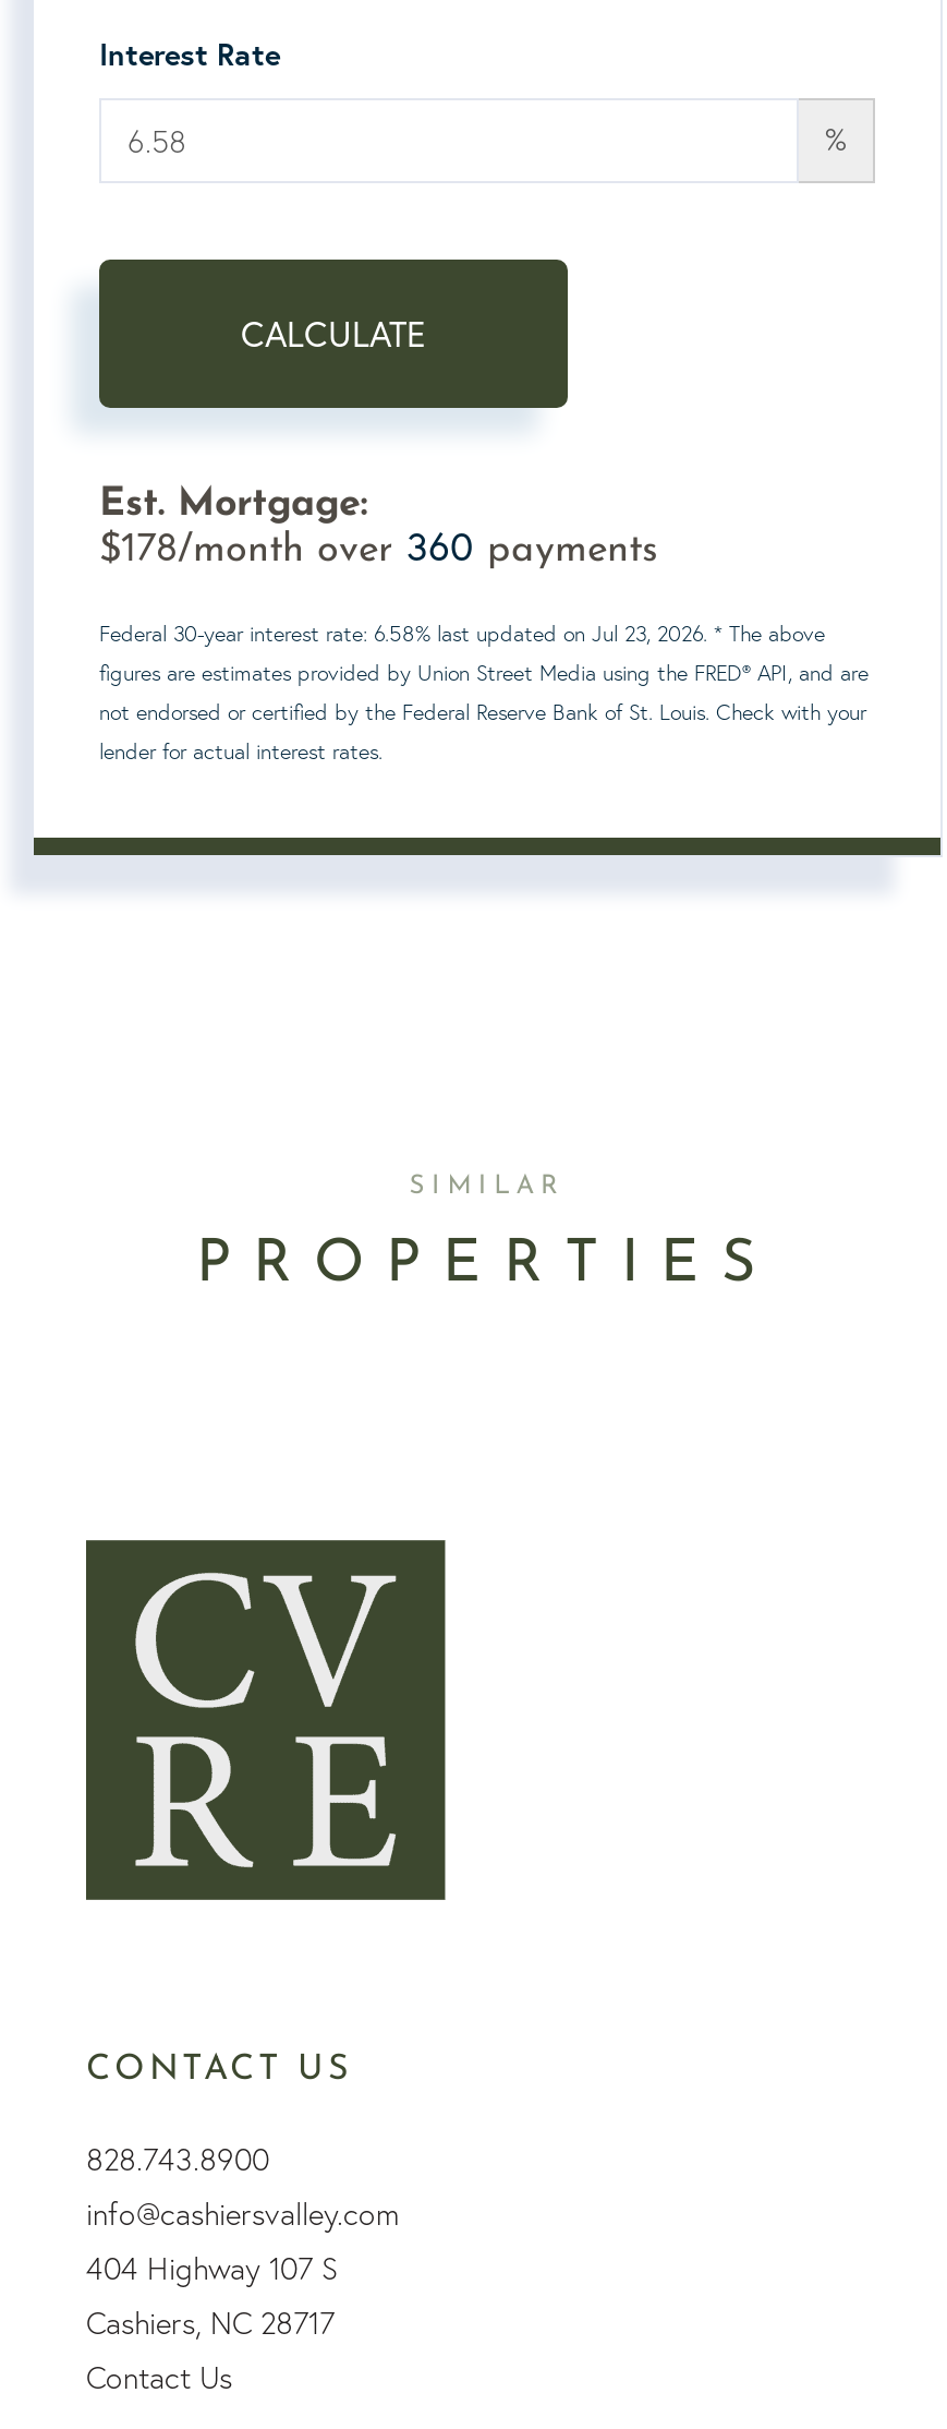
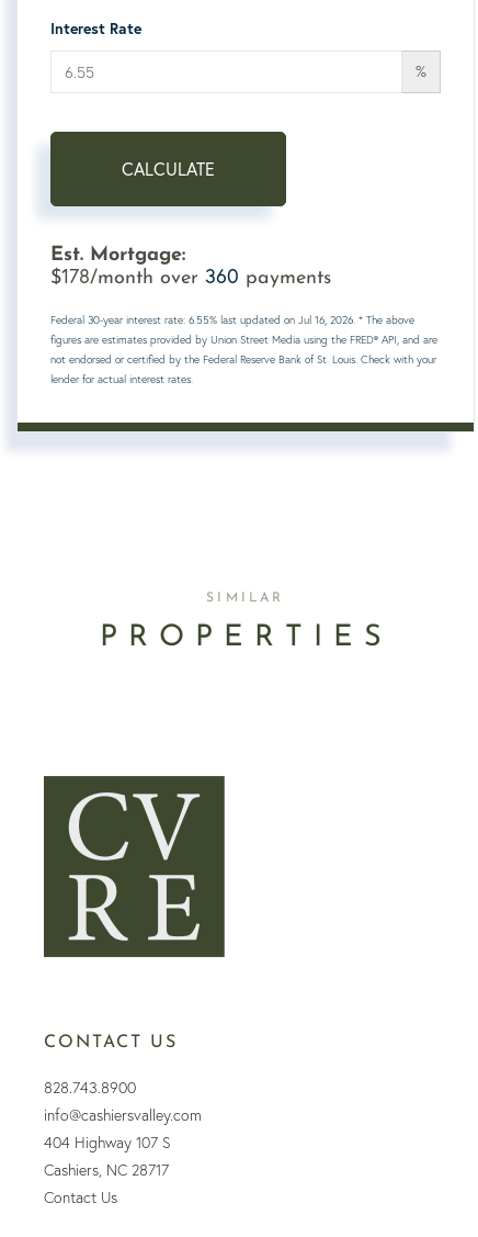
[99,620,825,648] Federal 30-year interest rate: 6.58% last updated on Jul 23, 2026. * The above -> [50,313,414,327] Federal 30-year interest rate: 6.55% last updated on Jul 16, 2026. * The above

